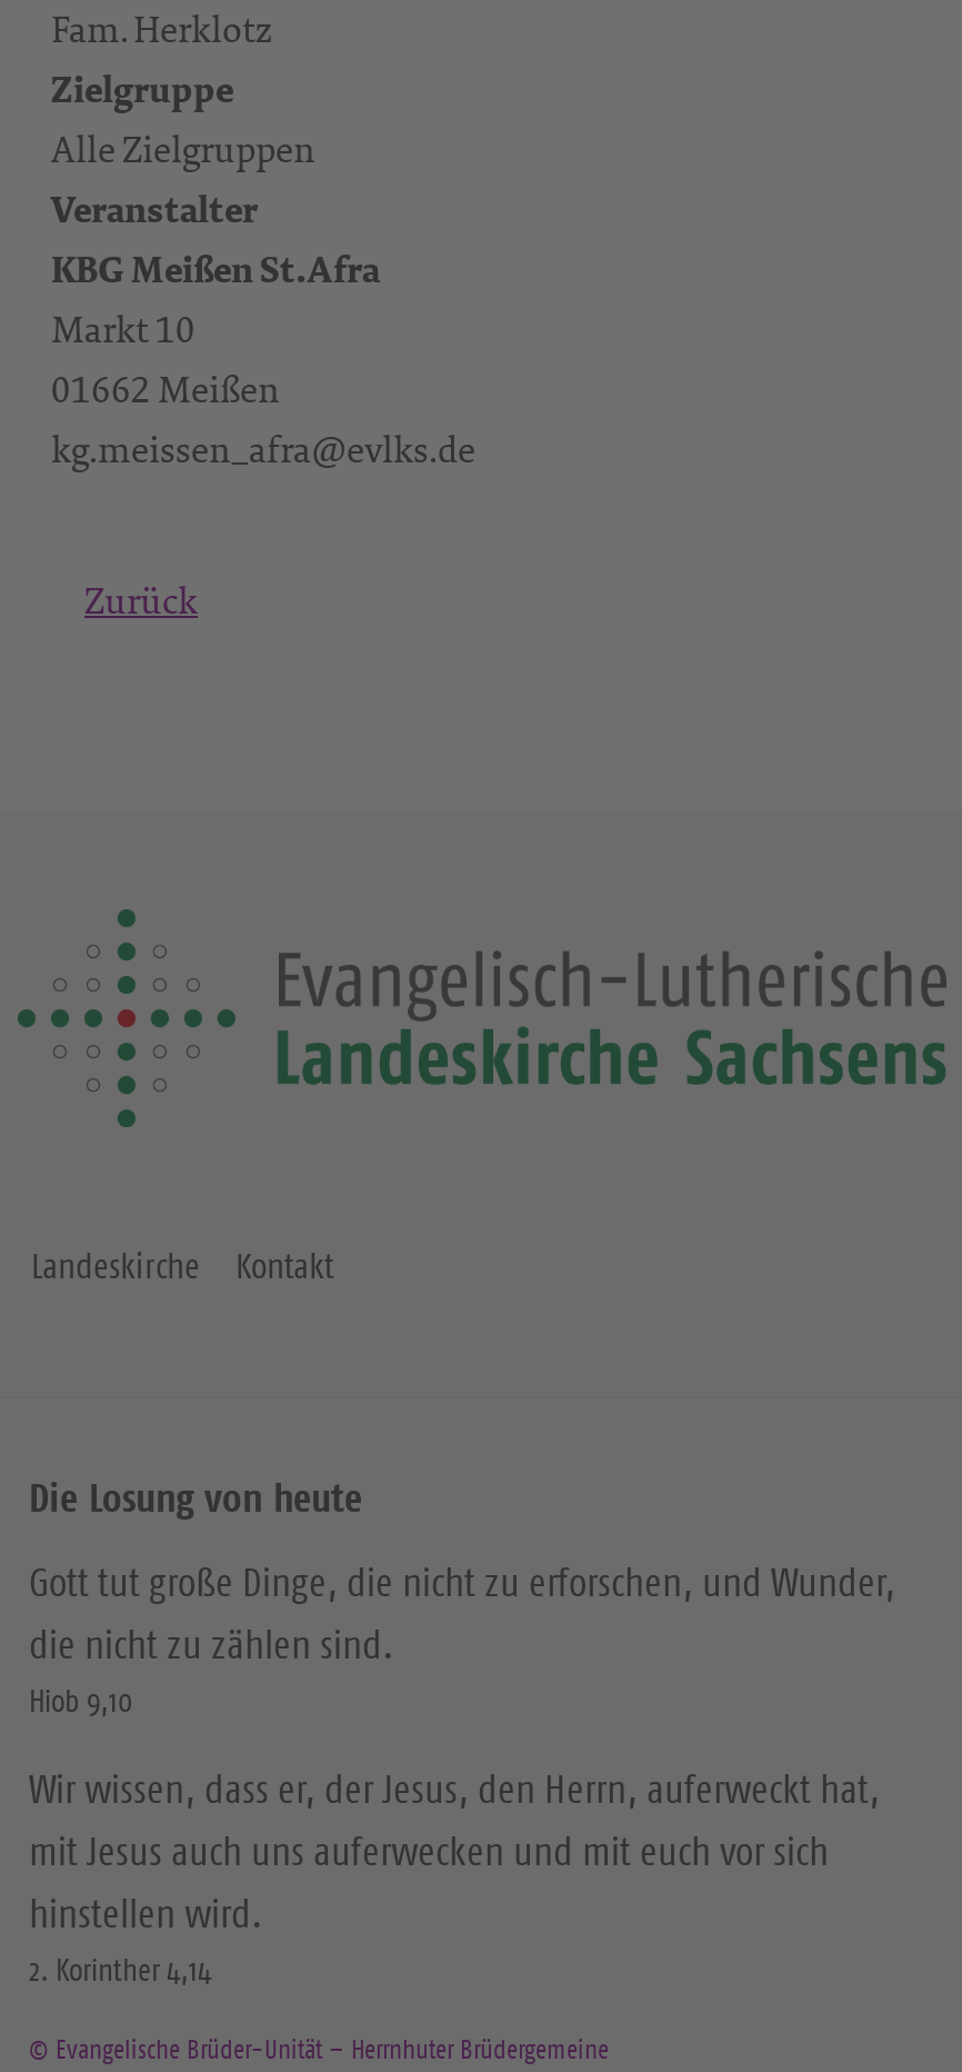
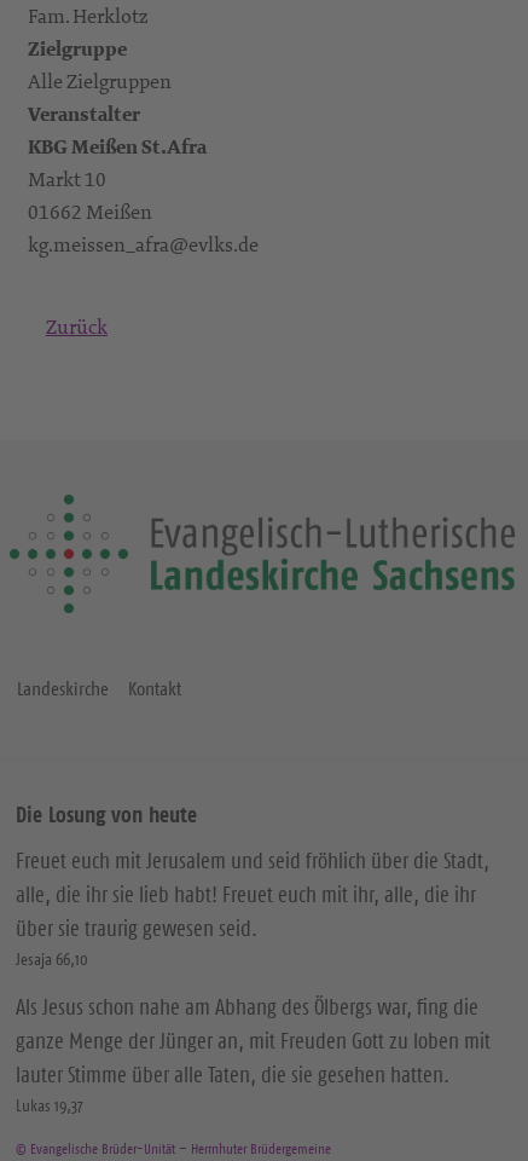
[29,1558,895,1720] Gott tut große Dinge, die nicht zu erforschen, und Wunder, | die nicht zu zählen sind. | Hiob 9,10 -> [16,848,489,970] Freuet euch mit Jerusalem und seid fröhlich über die Stadt, | alle, die ihr sie lieb habt! Freuet euch mit ihr, alle, die ihr | über sie traurig gewesen seid. | Jesaja 66,10
[29,1765,880,1989] Wir wissen, dass er, der Jesus, den Herrn, auferweckt hat, | mit Jesus auch uns auferwecken und mit euch vor sich | hinstellen wird. | 2. Korinther 4,14 -> [16,994,491,1116] Als Jesus schon nahe am Abhang des Ölbergs war, fing die | ganze Menge der Jünger an, mit Freuden Gott zu loben mit | lauter Stimme über alle Taten, die sie gesehen hatten. | Lukas 19,37

